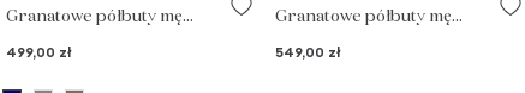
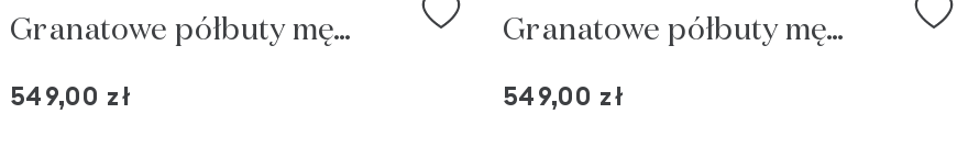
[6,44,72,61] 499,00 zł -> [10,81,131,112] 549,00 zł

